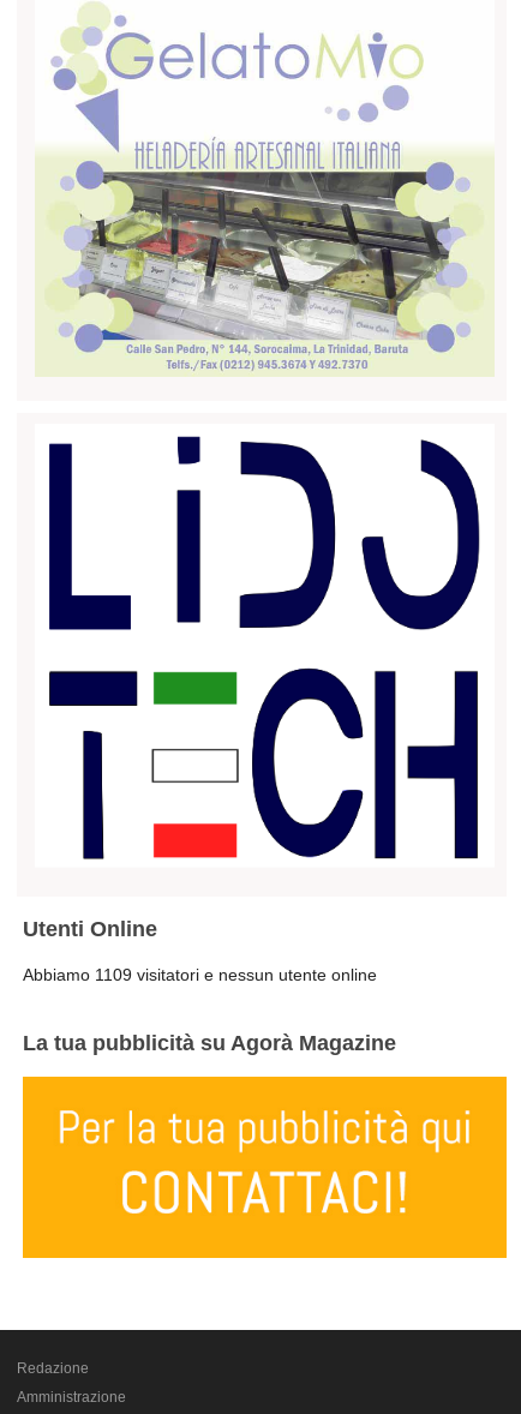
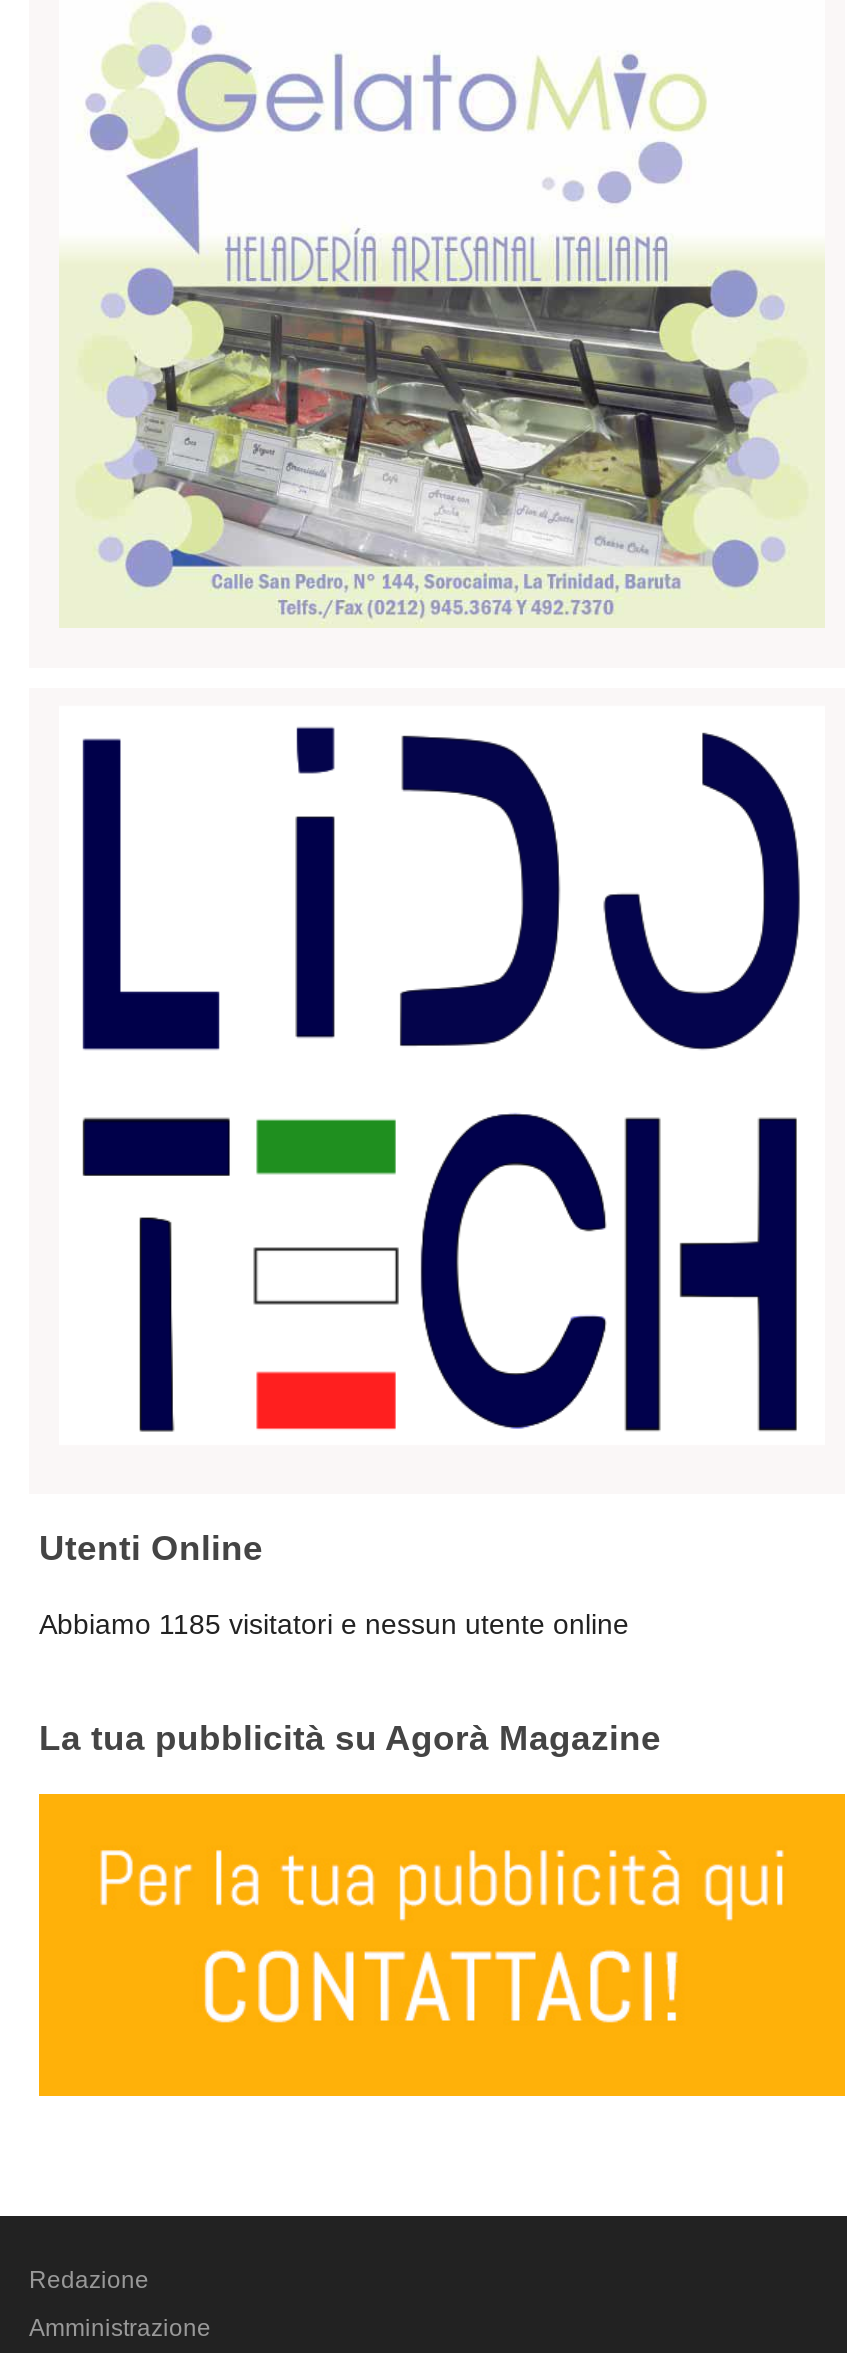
[23,965,377,984] Abbiamo 1109 visitatori e nessun utente online -> [39,1607,629,1639] Abbiamo 1185 visitatori e nessun utente online

